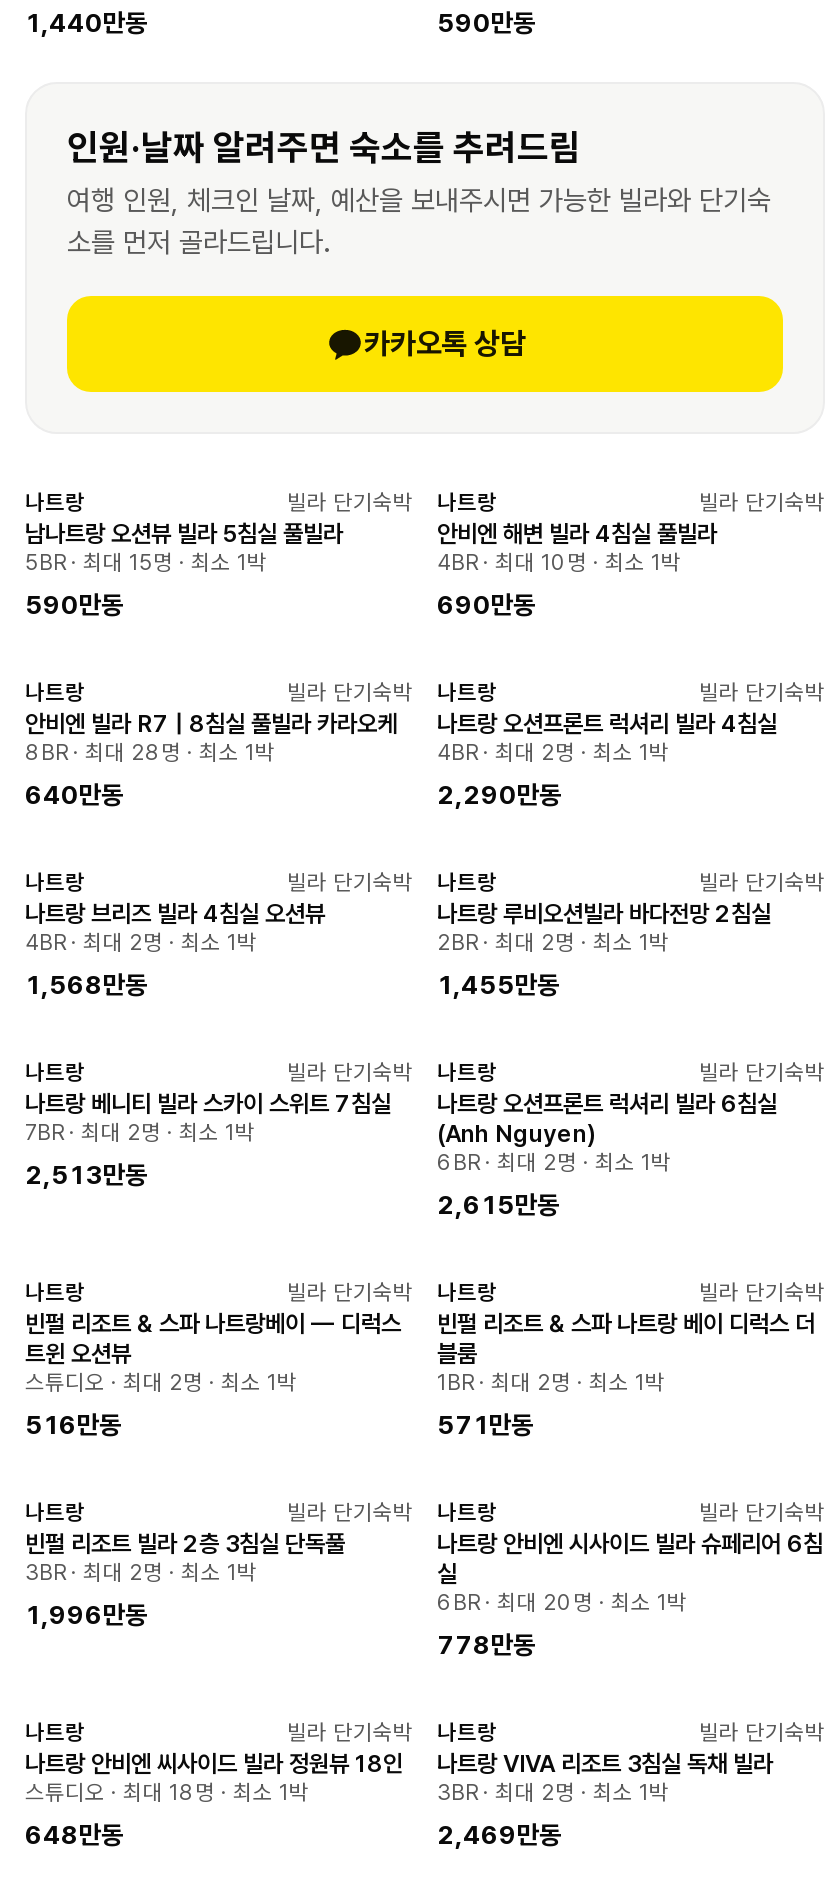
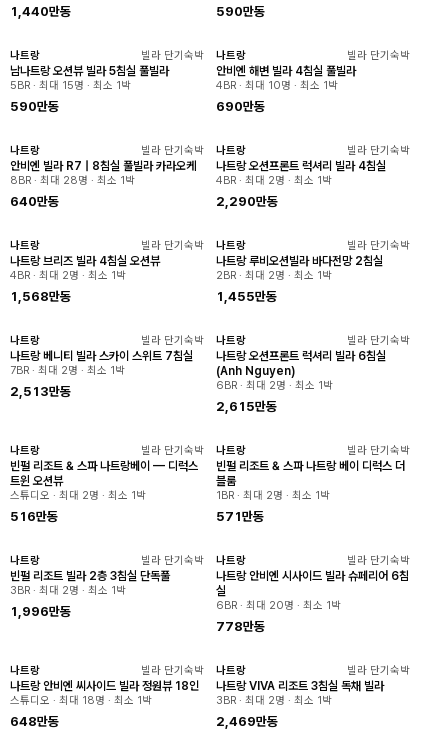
[67,126,771,362] 인원·날짜 알려주면 숙소를 추려드림 | 여행 인원, 체크인 날짜, 예산을 보내주시면 가능한 빌라와 단기숙 | 소를 먼저 골라드립니다. | 카카오톡 상담 -> none

